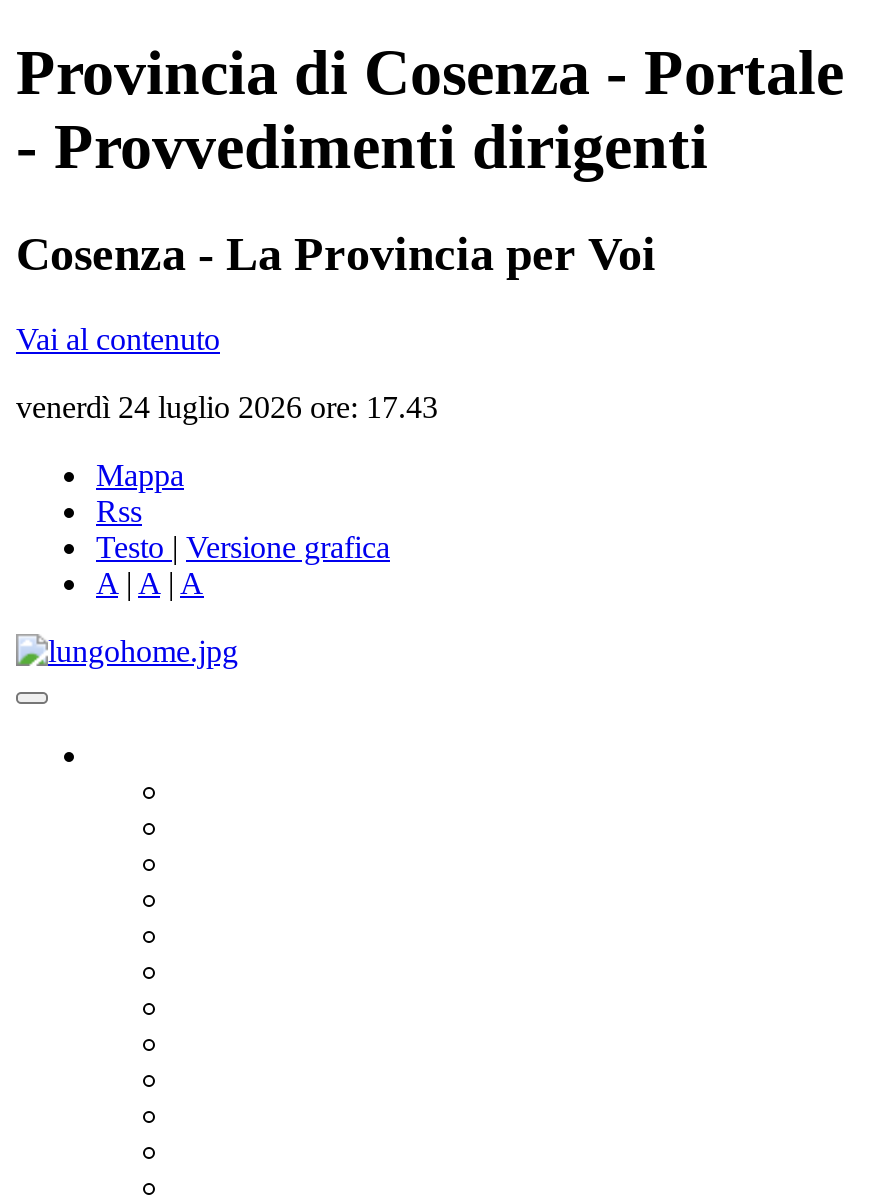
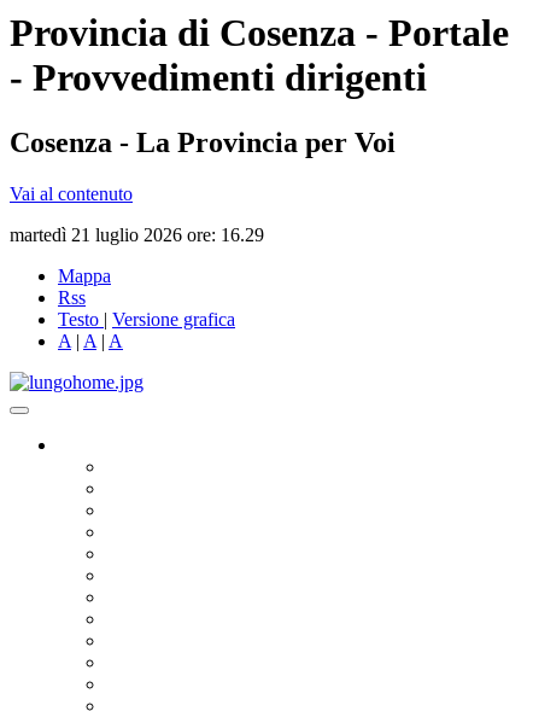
[16,390,438,424] venerdì 24 luglio 2026 ore: 17.43 -> [10,224,264,245] martedì 21 luglio 2026 ore: 16.29

